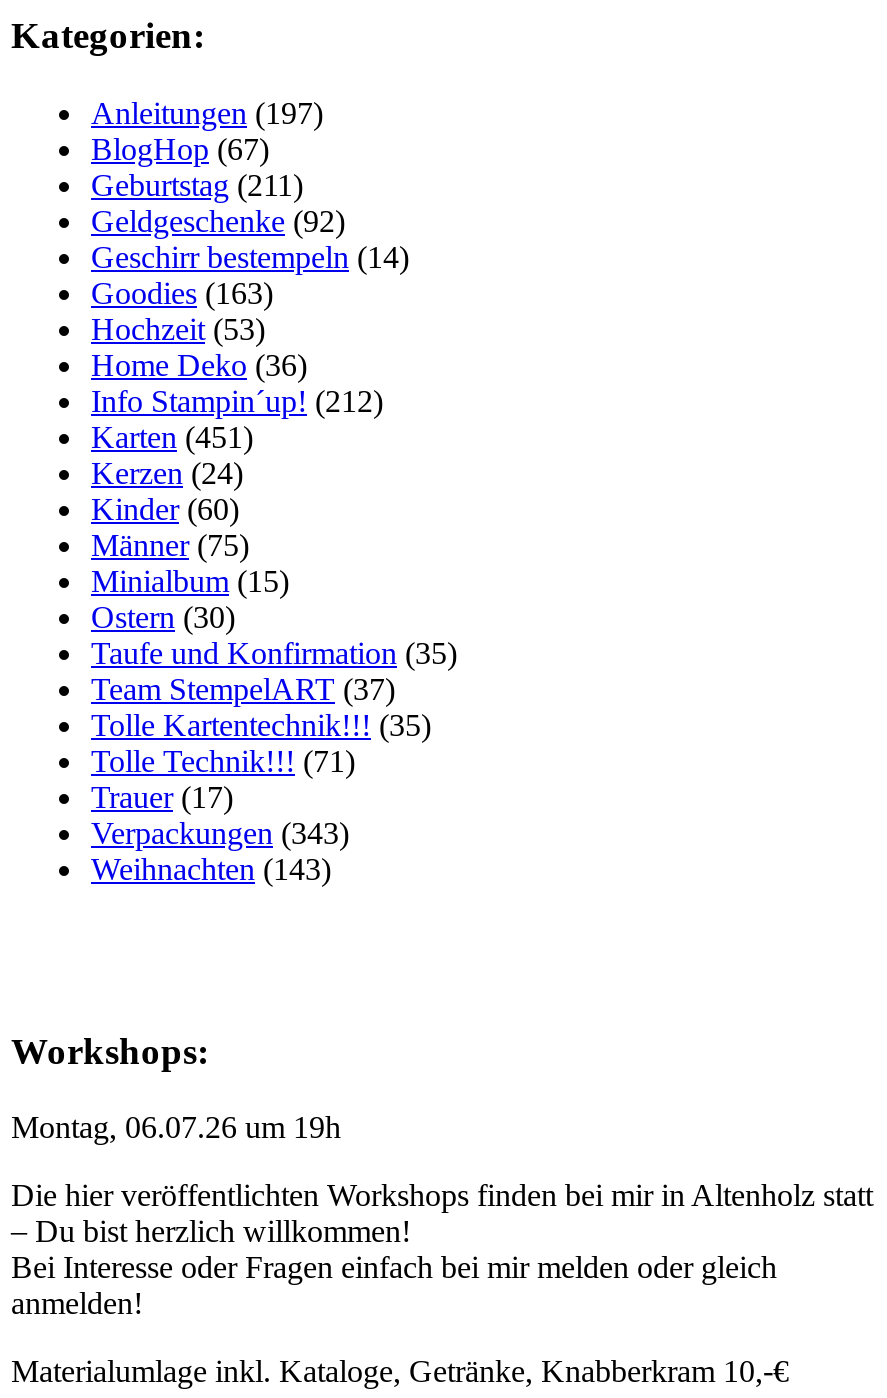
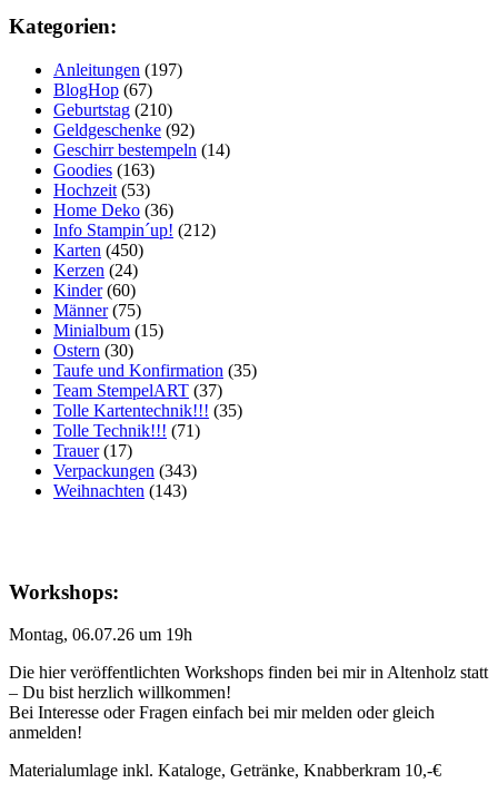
[91,168,303,202] Geburtstag (211) -> [53,100,172,119] Geburtstag (210)
[91,420,253,454] Karten (451) -> [53,240,143,259] Karten (450)

